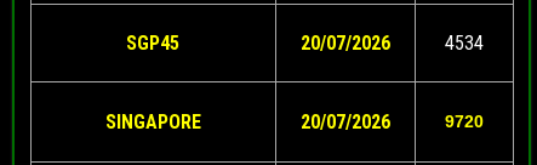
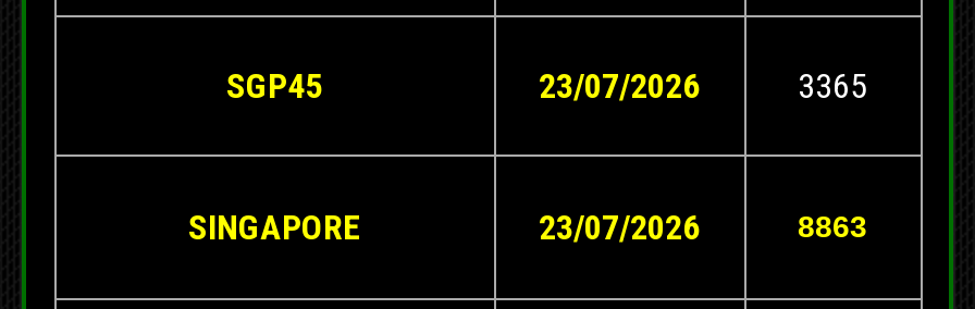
[300,32,390,55] 20/07/2026 -> [539,66,700,107] 23/07/2026
[444,32,483,55] 4534 -> [798,66,867,107] 3365
[300,111,390,134] 20/07/2026 -> [539,207,700,249] 23/07/2026
[444,112,483,131] 9720 -> [798,209,867,244] 8863

